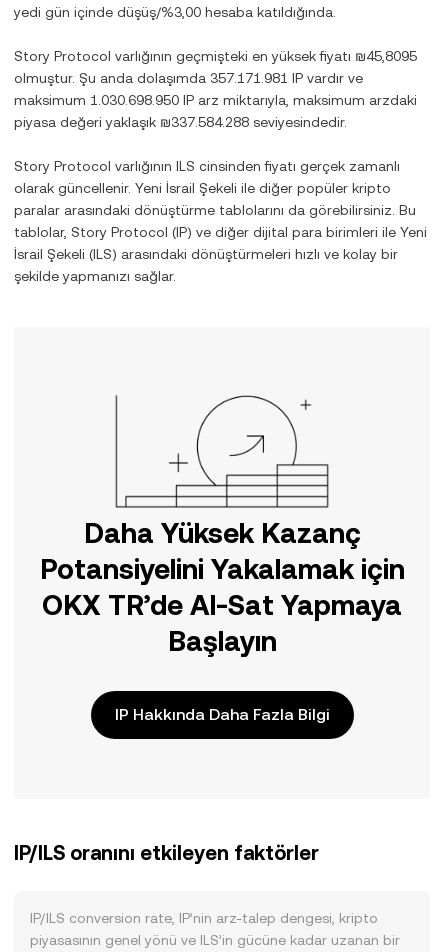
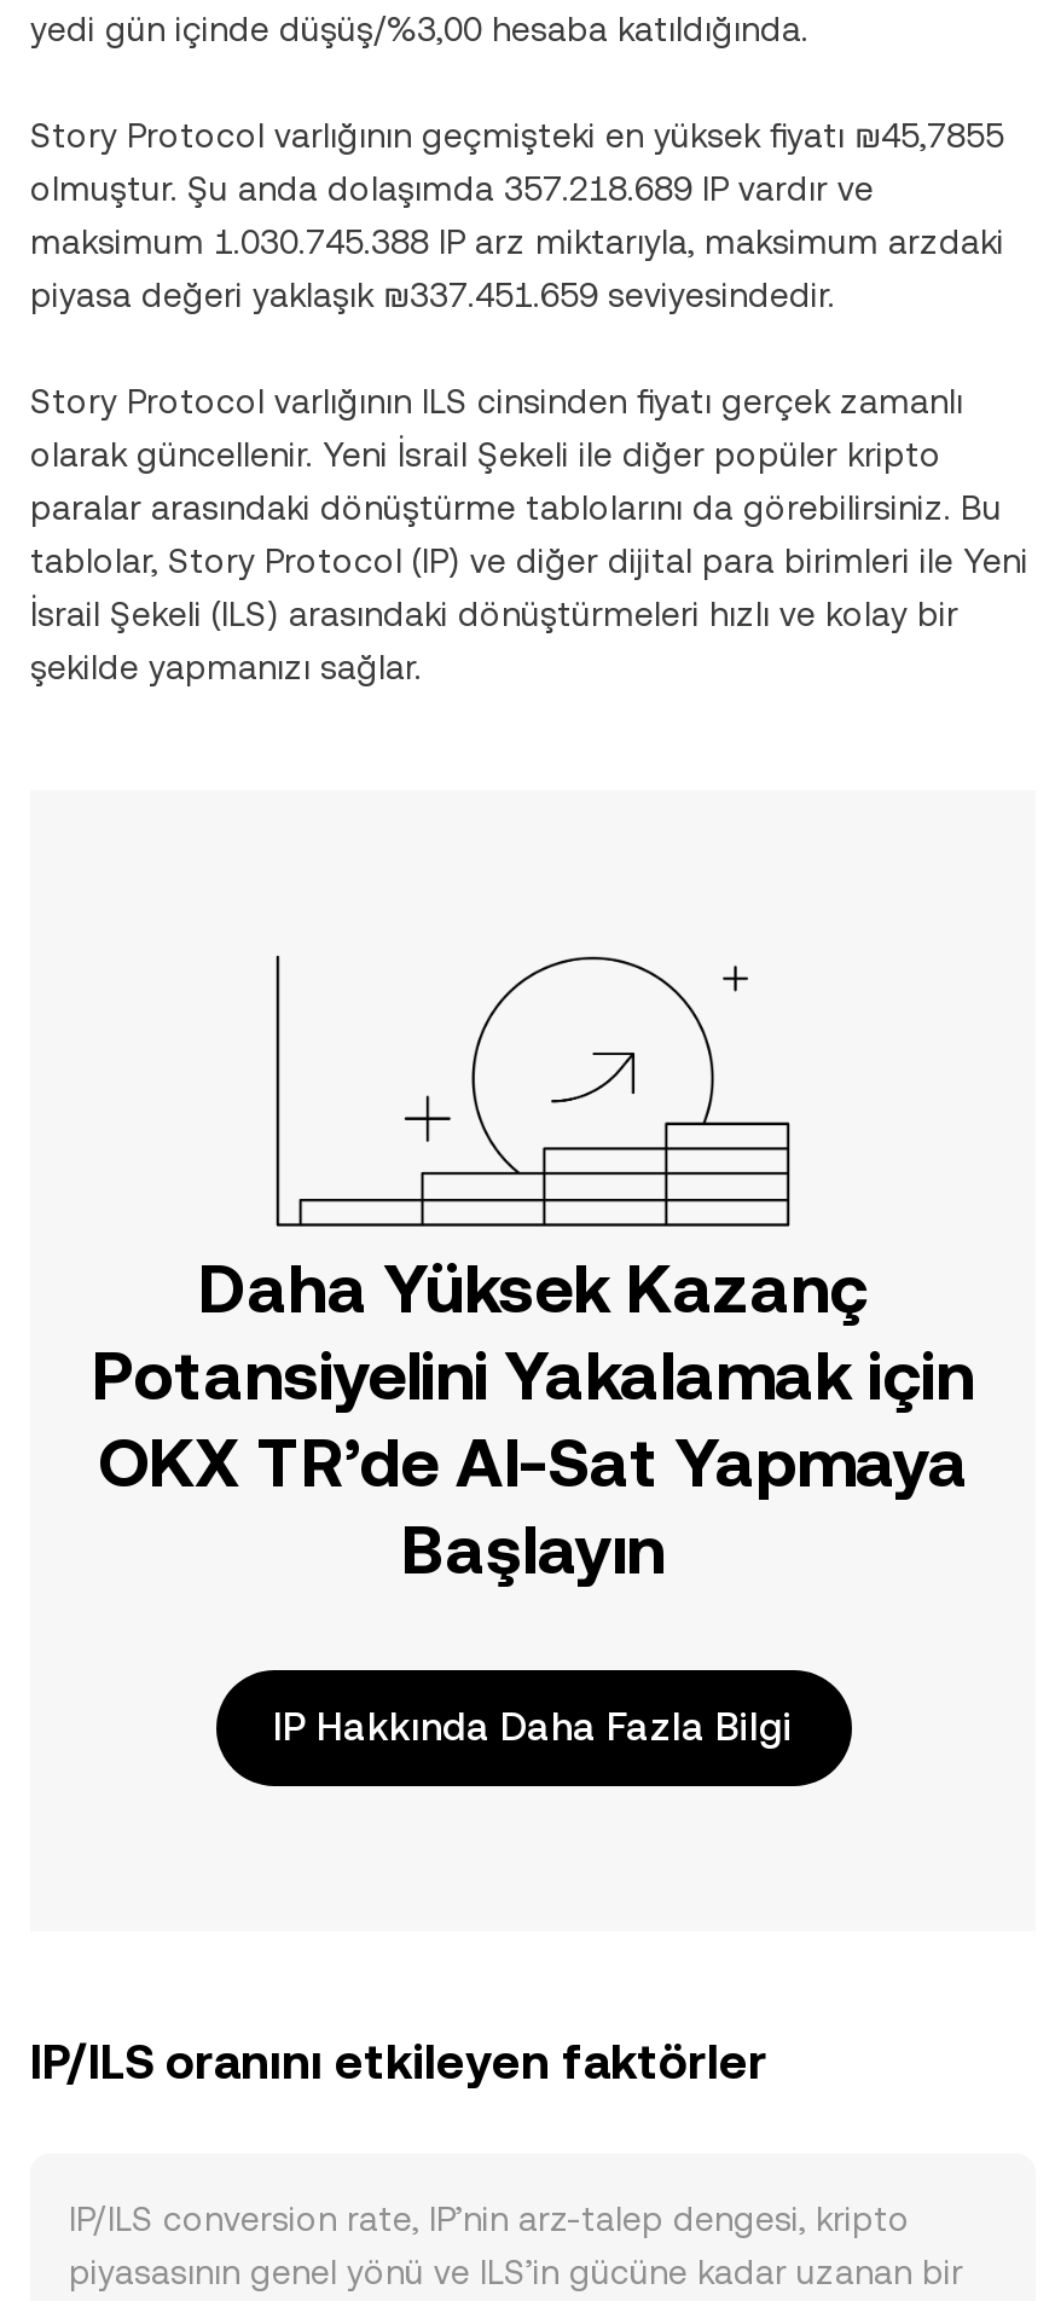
[14,48,417,64] Story Protocol varlığının geçmişteki en yüksek fiyatı ₪45,8095 -> [30,116,1004,155] Story Protocol varlığının geçmişteki en yüksek fiyatı ₪45,7855
[14,70,363,86] olmuştur. Şu anda dolaşımda 357.171.981 IP vardır ve -> [30,169,874,208] olmuştur. Şu anda dolaşımda 357.218.689 IP vardır ve
[14,92,417,108] maksimum 1.030.698.950 IP arz miktarıyla, maksimum arzdaki -> [30,222,1004,261] maksimum 1.030.745.388 IP arz miktarıyla, maksimum arzdaki
[14,114,347,130] piyasa değeri yaklaşık ₪337.584.288 seviyesindedir. -> [30,276,835,314] piyasa değeri yaklaşık ₪337.451.659 seviyesindedir.

